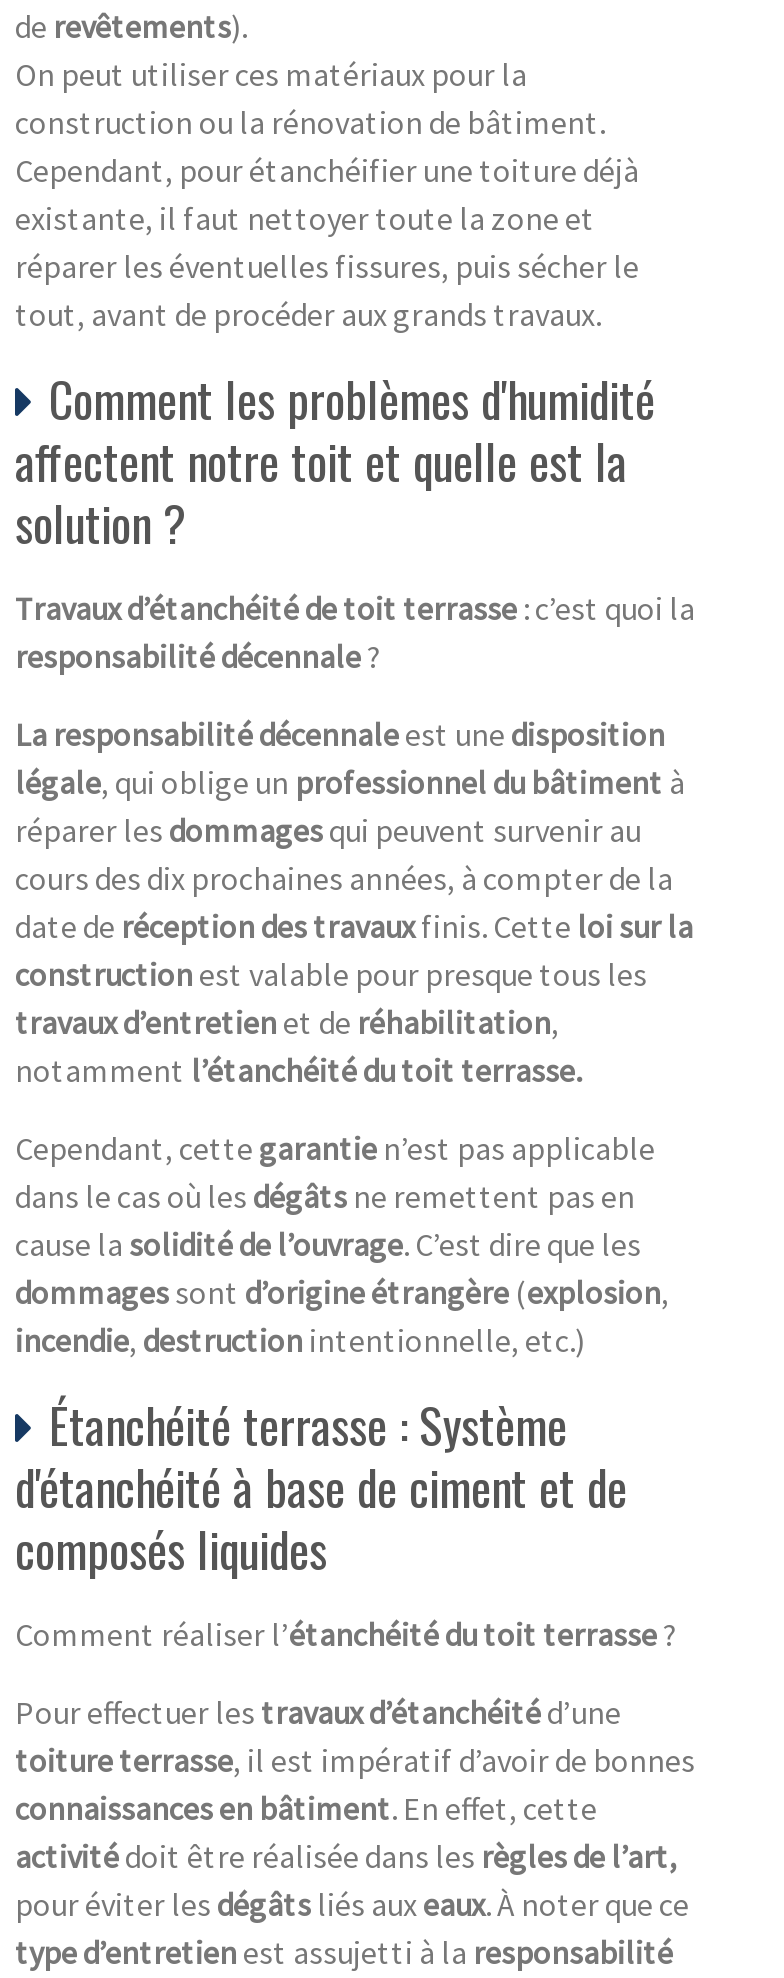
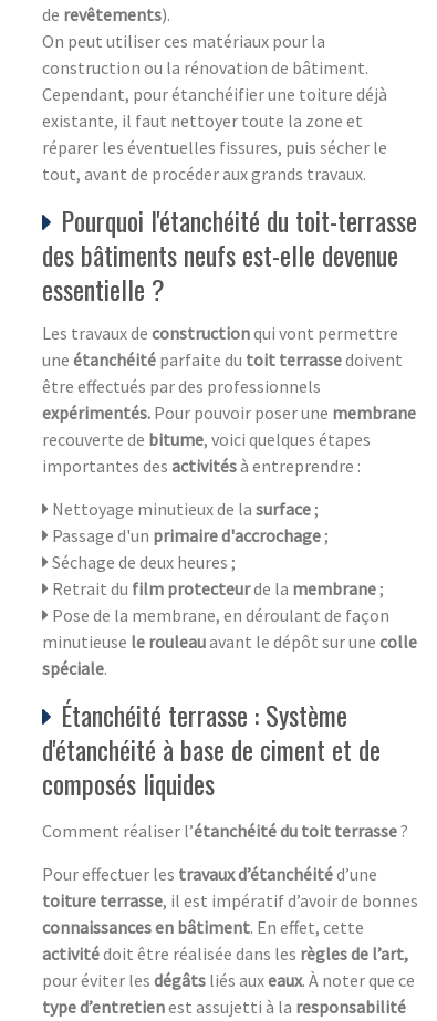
[15,362,695,1360] Comment les problèmes d'humidité | affectent notre toit et quelle est la | solution ? | Travaux d’étanchéité de toit terrasse: c’est quoi la | responsabilité décennale? | La responsabilité décennale est une disposition | légale, qui oblige un professionnel du bâtiment à | réparer les dommages qui peuvent survenir au | cours des dix prochaines années, à compter de la | date de réception des travauxfinis. Cette loi sur la | construction est valable pour presque tous les | travaux d’entretien et de réhabilitation, | notamment l’étanchéité du toit terrasse. | Cependant, cette garantie n’est pas applicable | dans le cas où les dégâts ne remettent pas en | cause la solidité de l’ouvrage. C’est dire que les | dommages sont d’origine étrangère (explosion, | incendie, destruction intentionnelle, etc.) -> [42,200,417,679] Pourquoi l'étanchéité du toit-terrasse | des bâtiments neufs est-elle devenue | essentielle ? | Les travaux de construction qui vont permettre | une étanchéité parfaite du toit terrasse doivent | être effectués par des professionnels | expérimentés. Pour pouvoir poser une membrane | recouverte de bitume, voici quelques étapes | importantes des activités à entreprendre : | Nettoyage minutieux de la surface; | Passage d'un primaire d'accrochage; | Séchage de deux heures ; | Retrait du film protecteurde la membrane; | Pose de la membrane, en déroulant de façon | minutieuse le rouleau avant le dépôt sur une colle | spéciale.

